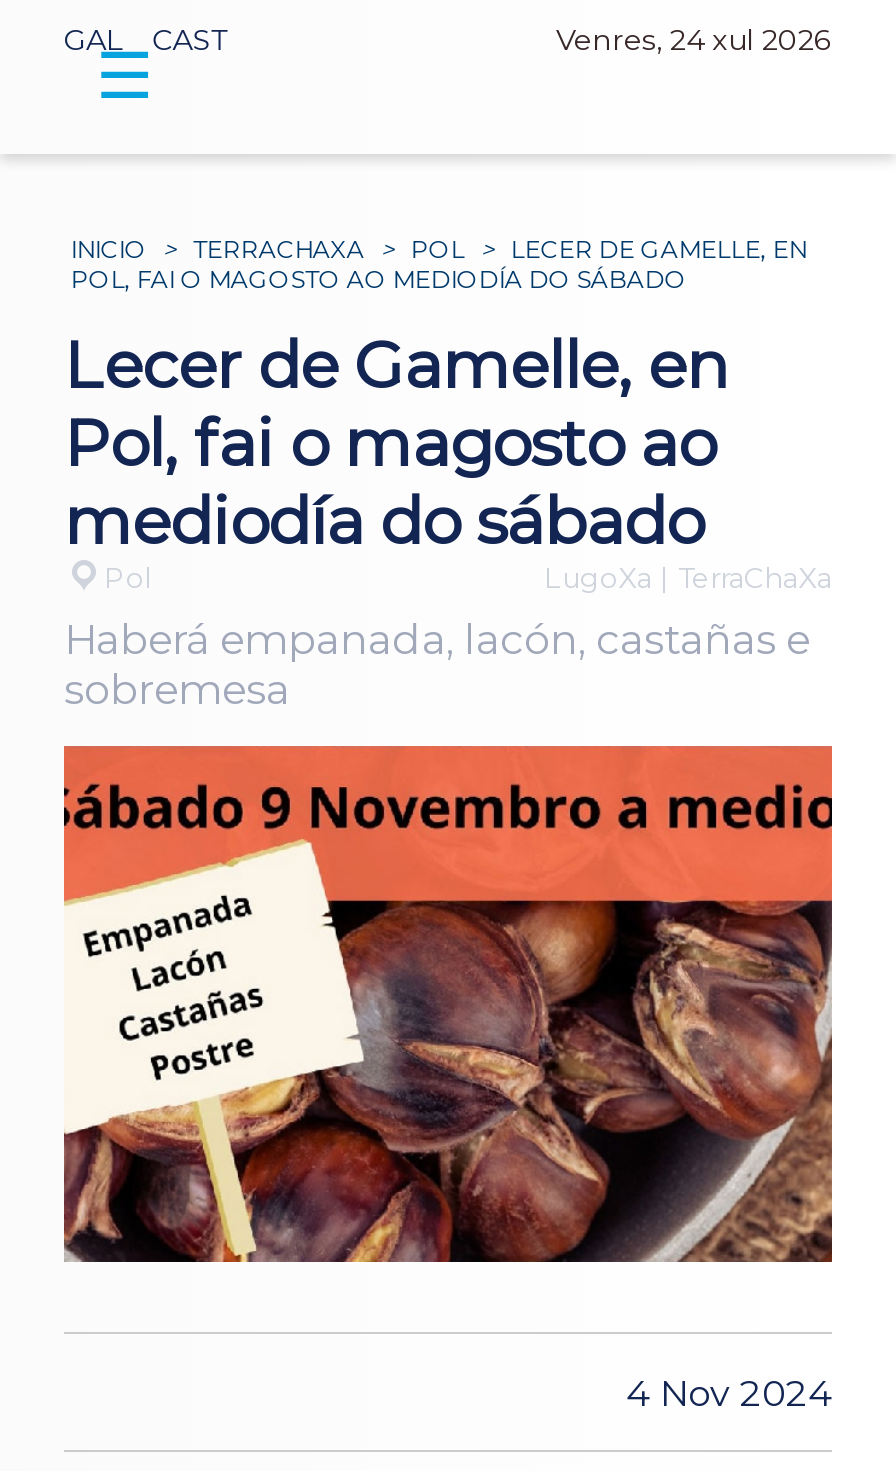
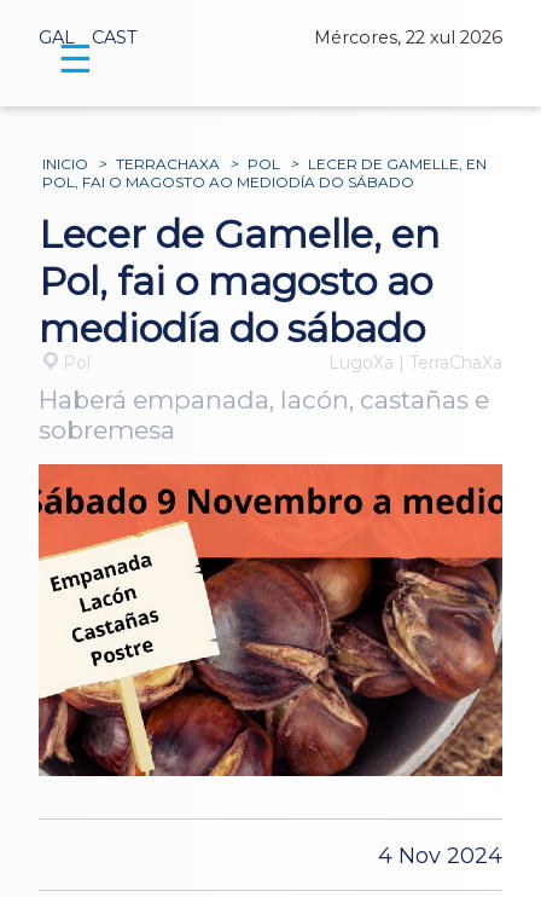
[556,22,832,58] Venres, 24 xul 2026 -> [314,27,502,49] Mércores, 22 xul 2026

